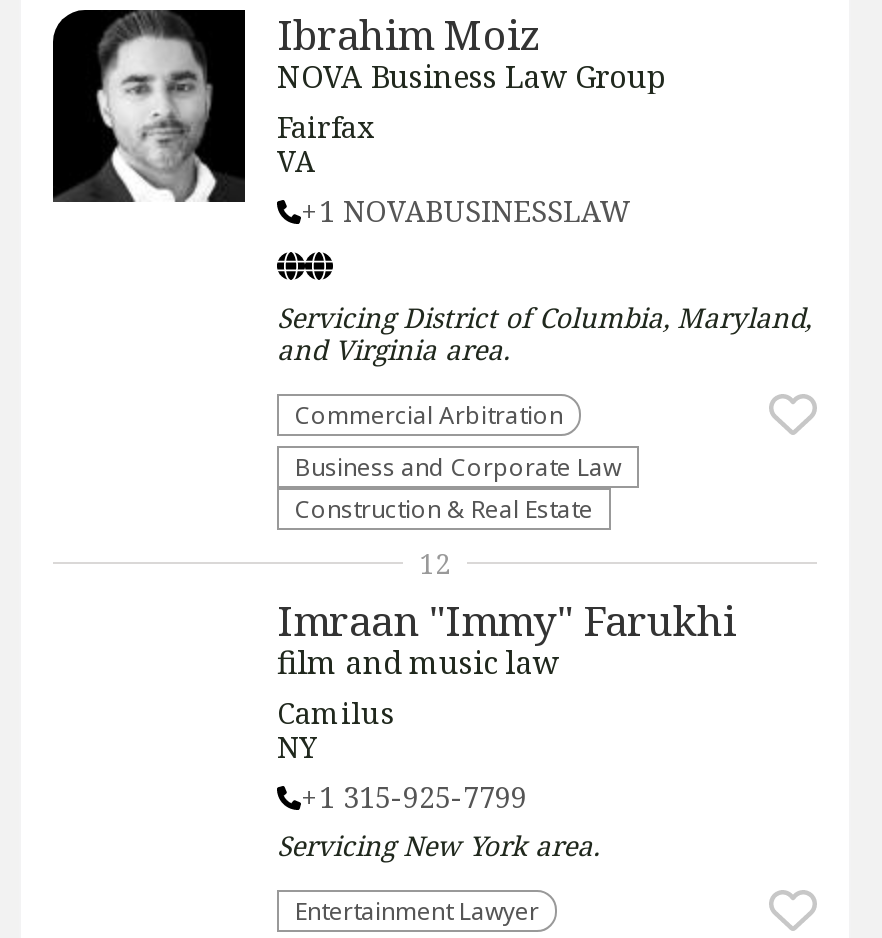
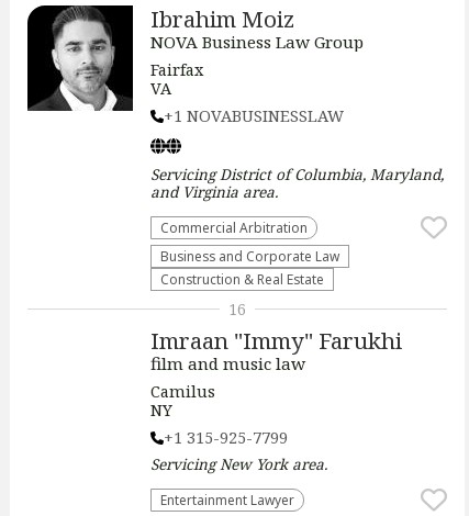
[419,544,451,582] 12 -> [228,299,246,319] 16

